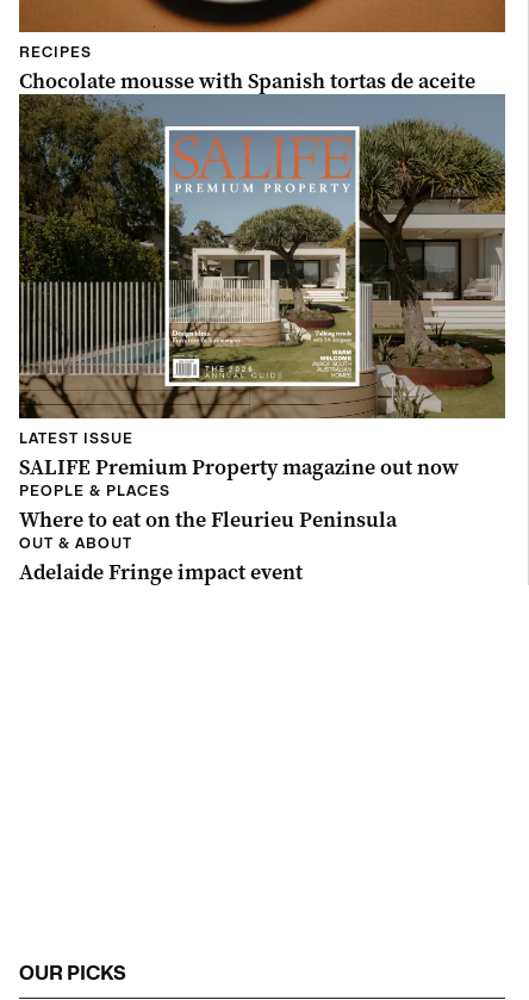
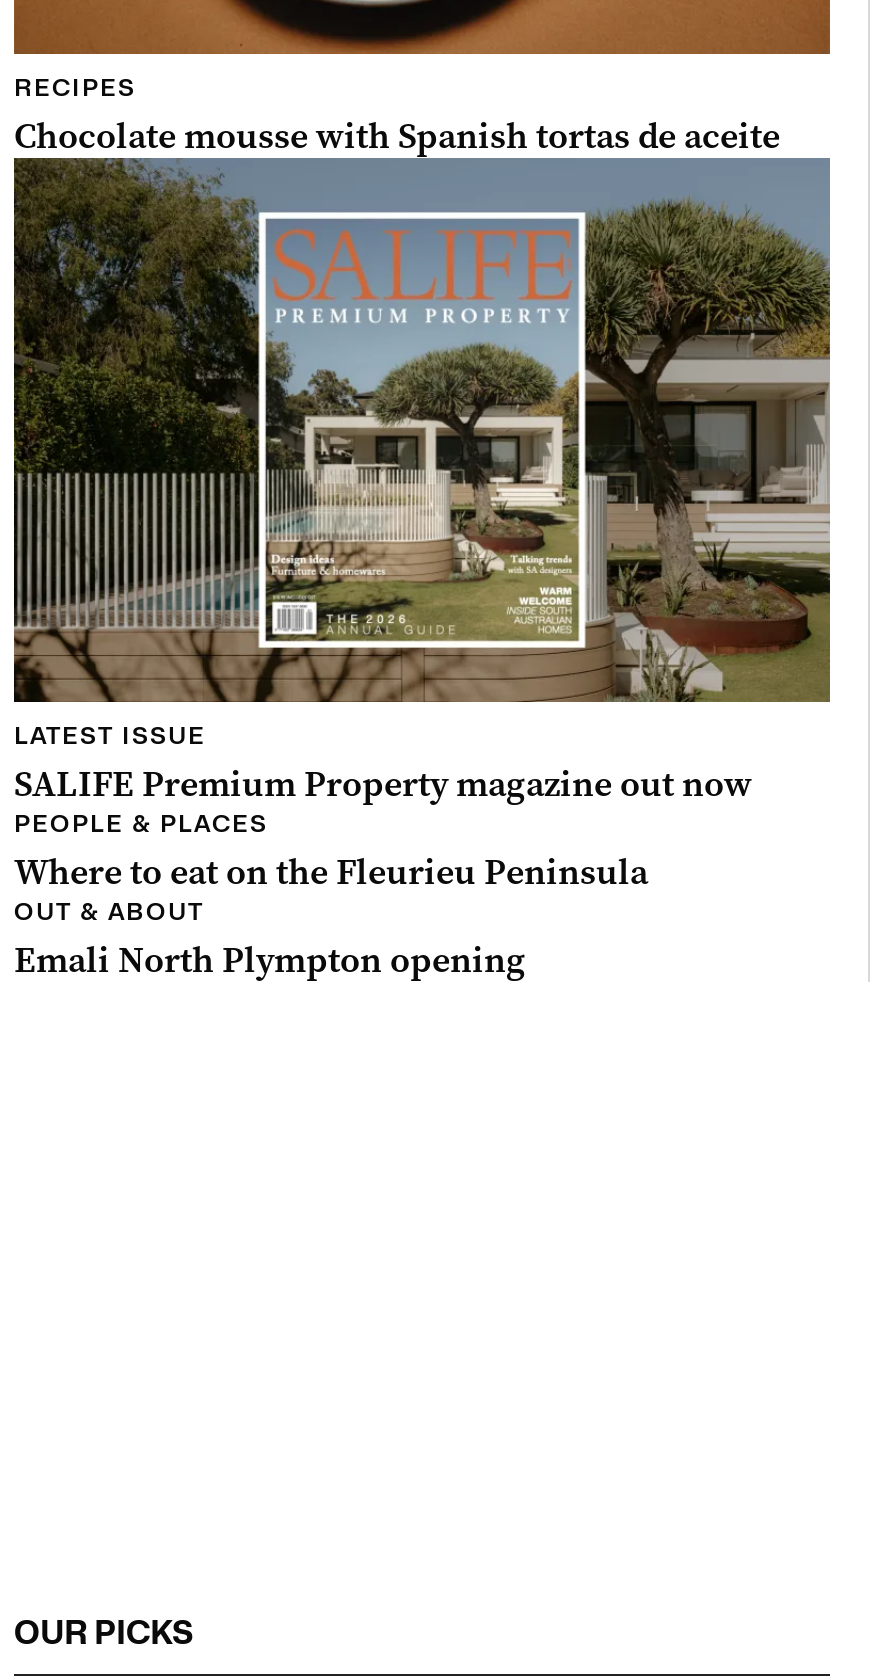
[19,558,303,586] Adelaide Fringe impact event -> [14,936,526,984] Emali North Plympton opening

